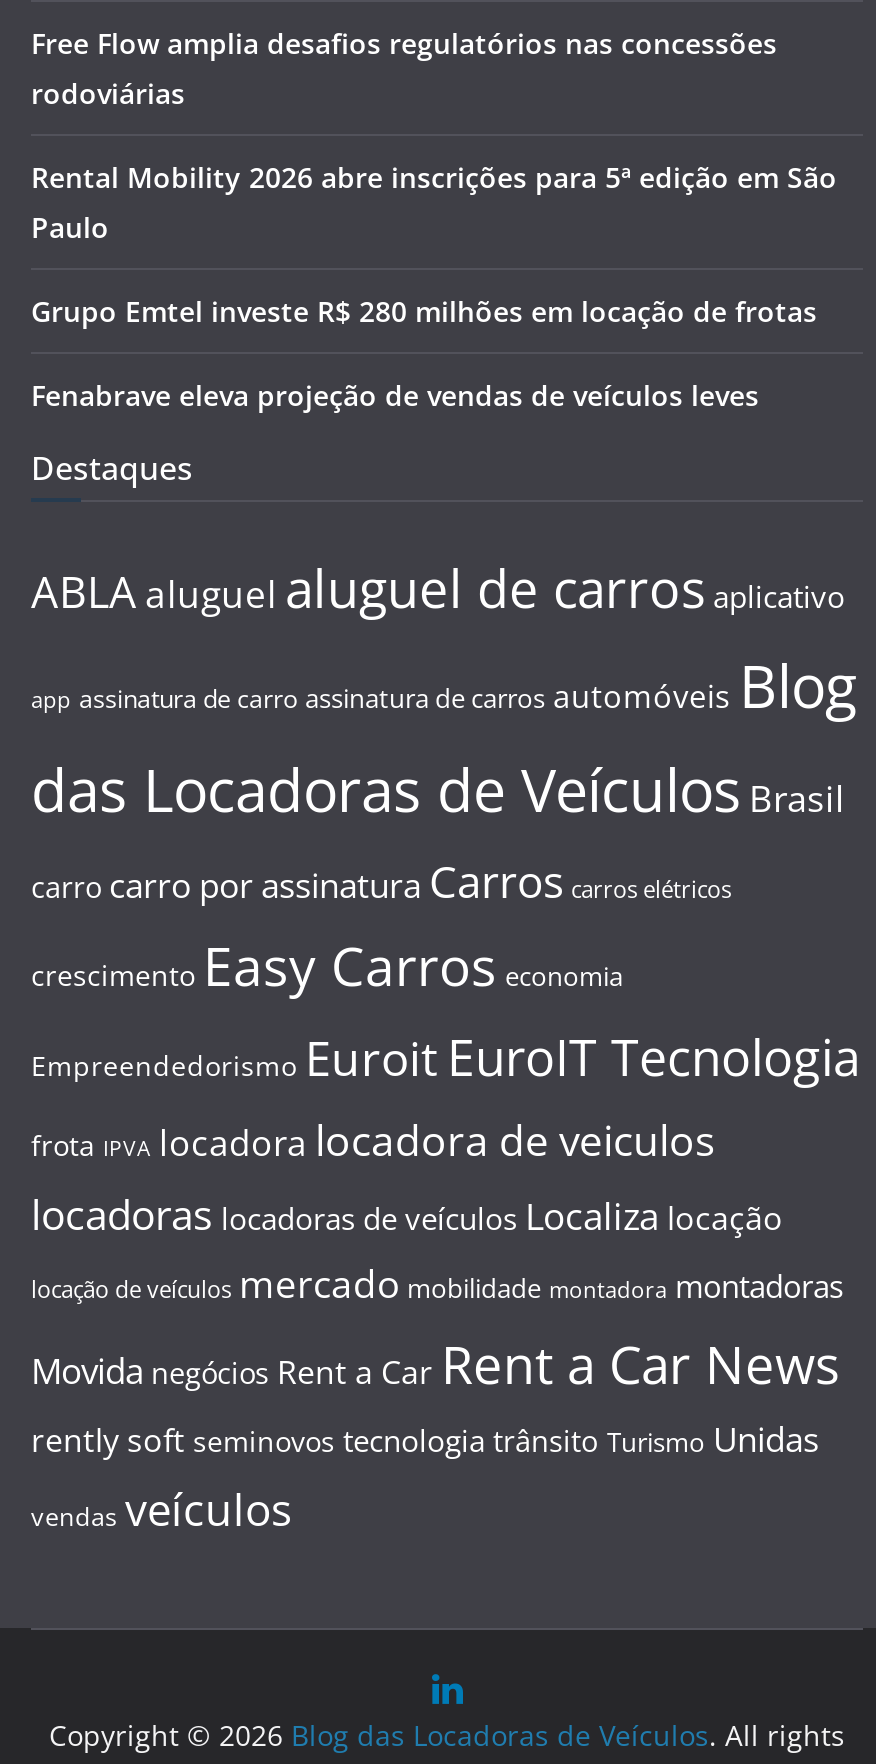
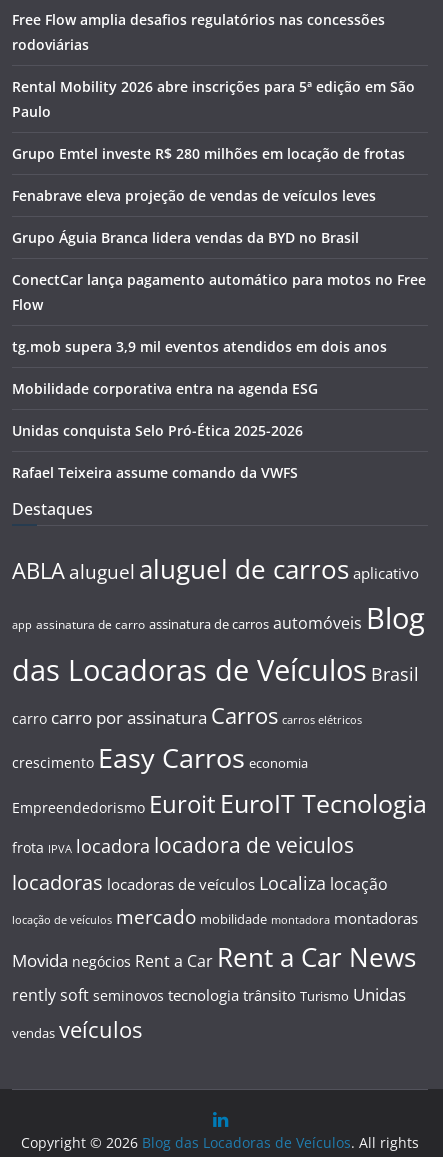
none -> [12,228,426,482] Grupo Águia Branca lidera vendas da BYD no Brasil | ConectCar lança pagamento automático para motos no Free | Flow | tg.mob supera 3,9 mil eventos atendidos em dois anos | Mobilidade corporativa entra na agenda ESG | Unidas conquista Selo Pró-Ética 2025-2026 | Rafael Teixeira assume comando da VWFS

